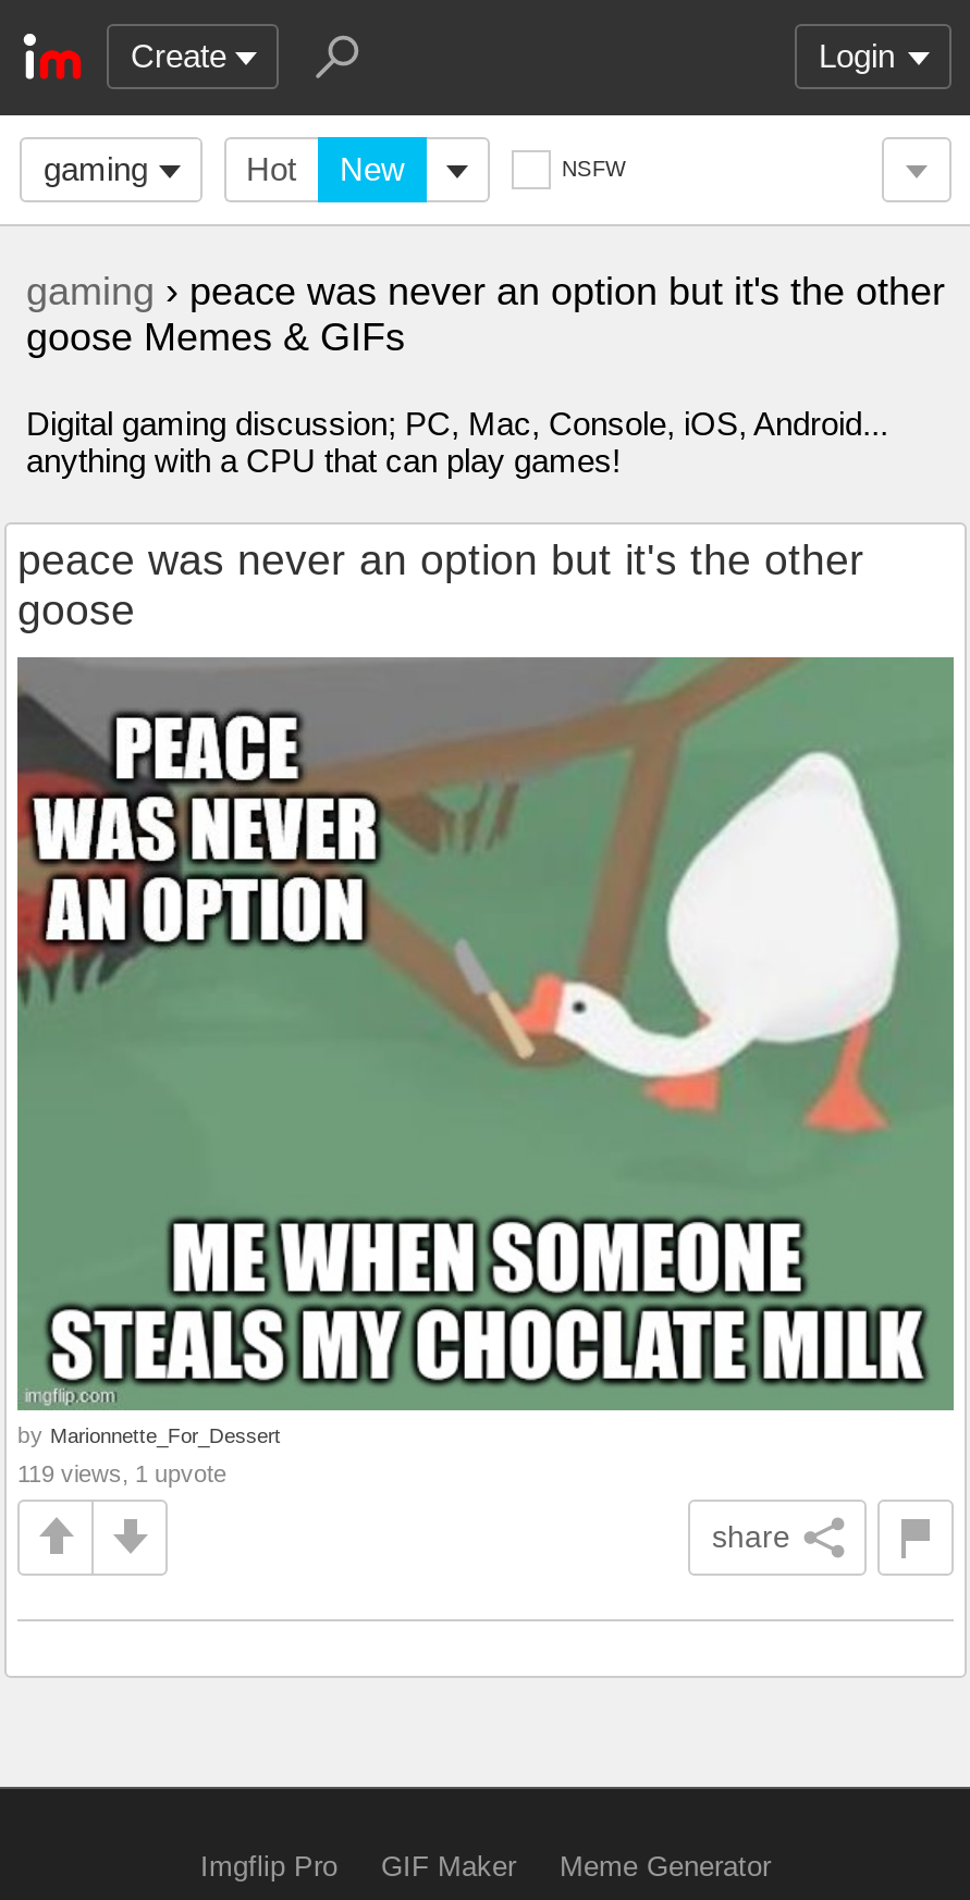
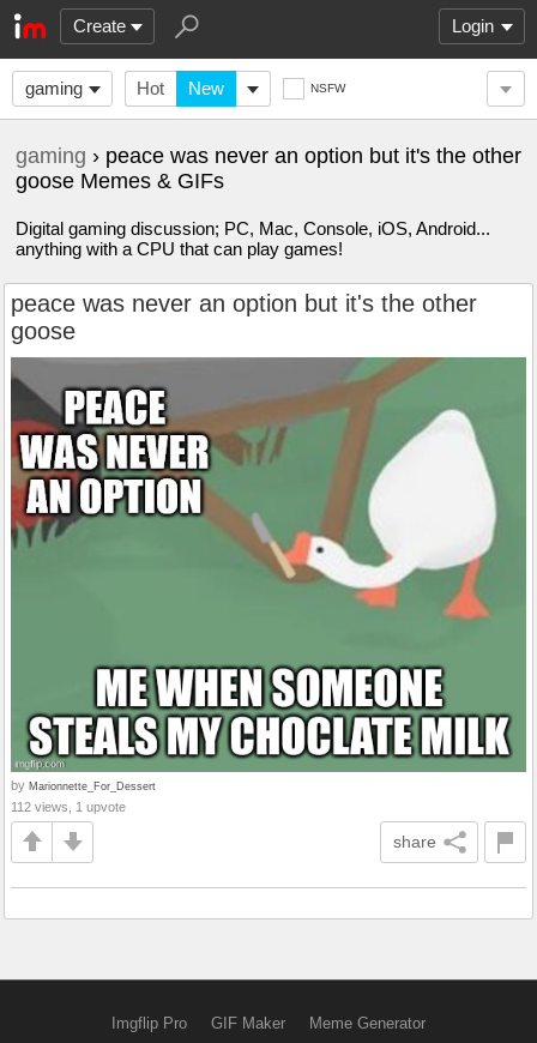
[17,1460,226,1486] 119 views, 1 upvote -> [11,800,126,814] 112 views, 1 upvote

